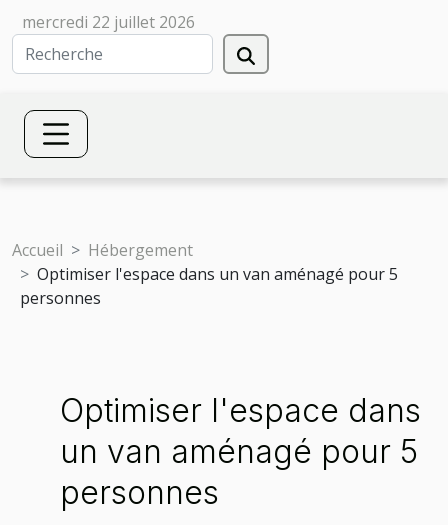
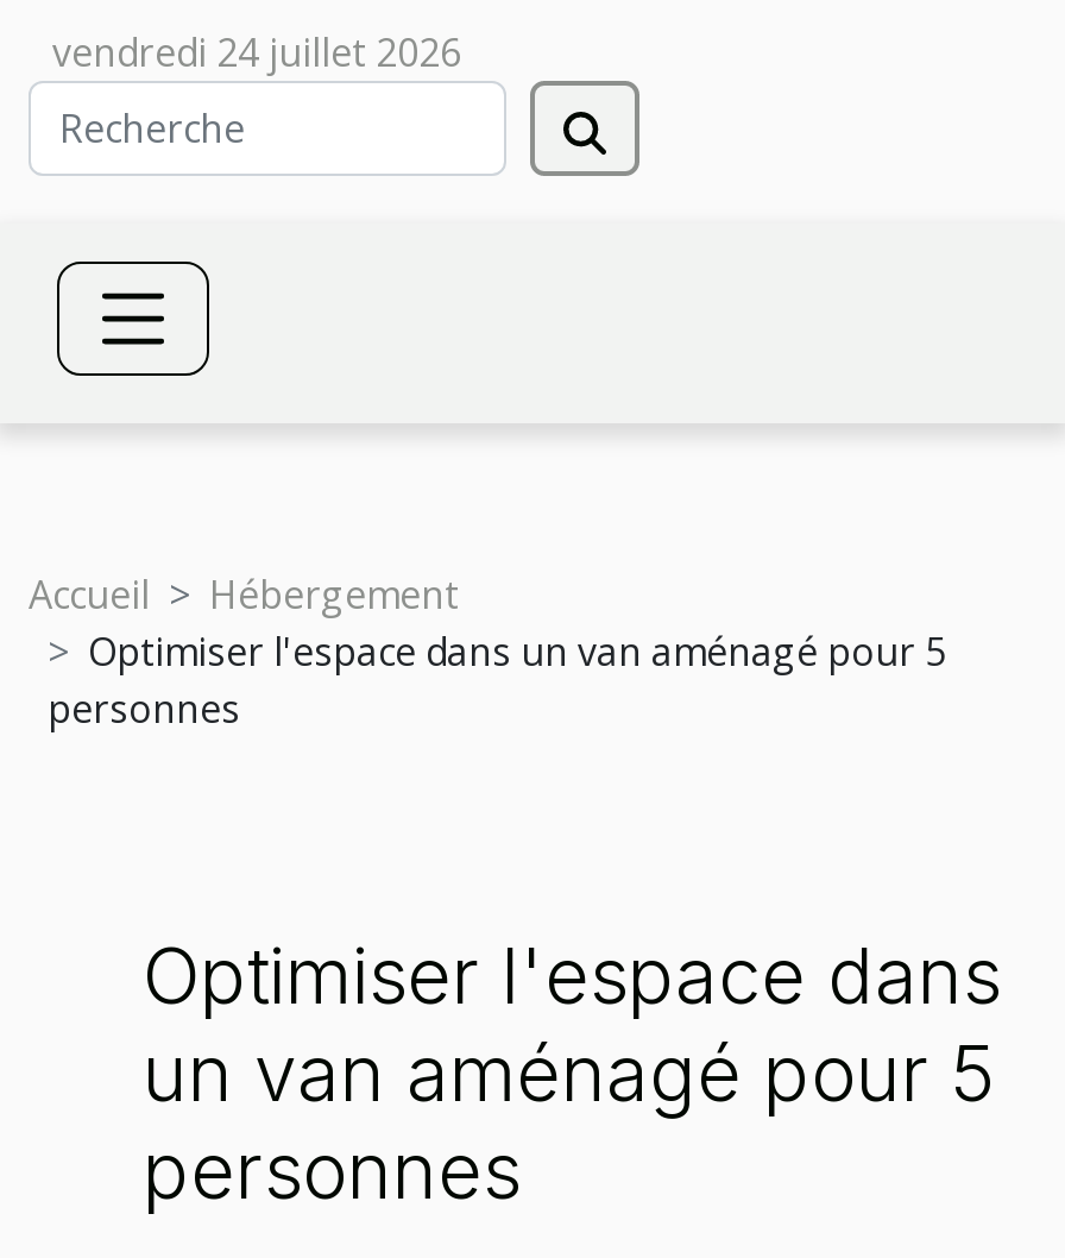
[22,11,195,33] mercredi 22 juillet 2026 -> [52,26,461,78] vendredi 24 juillet 2026

